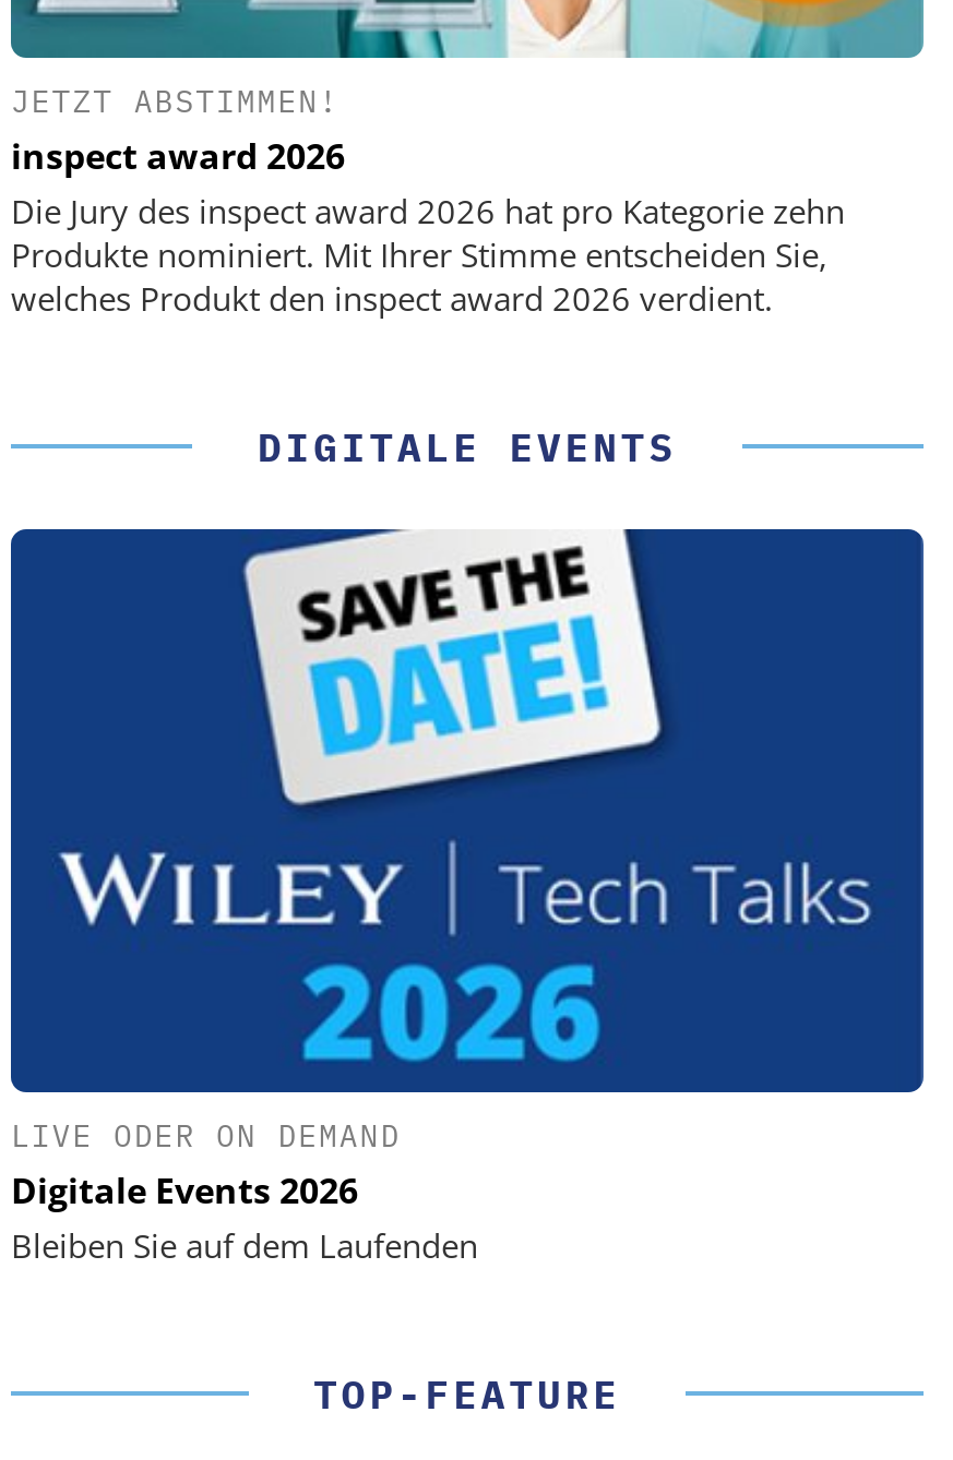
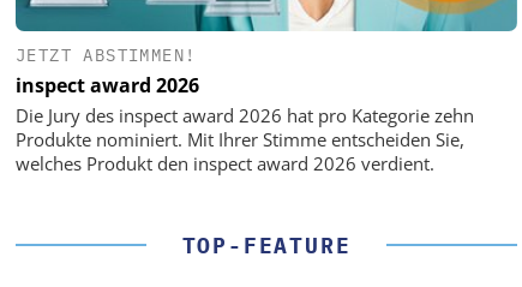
[258,422,677,472] DIGITALE EVENTS -> none
[9,526,926,1268] [image] | LIVE ODER ON DEMAND | Digitale Events 2026 | Bleiben Sie auf dem Laufenden -> none

